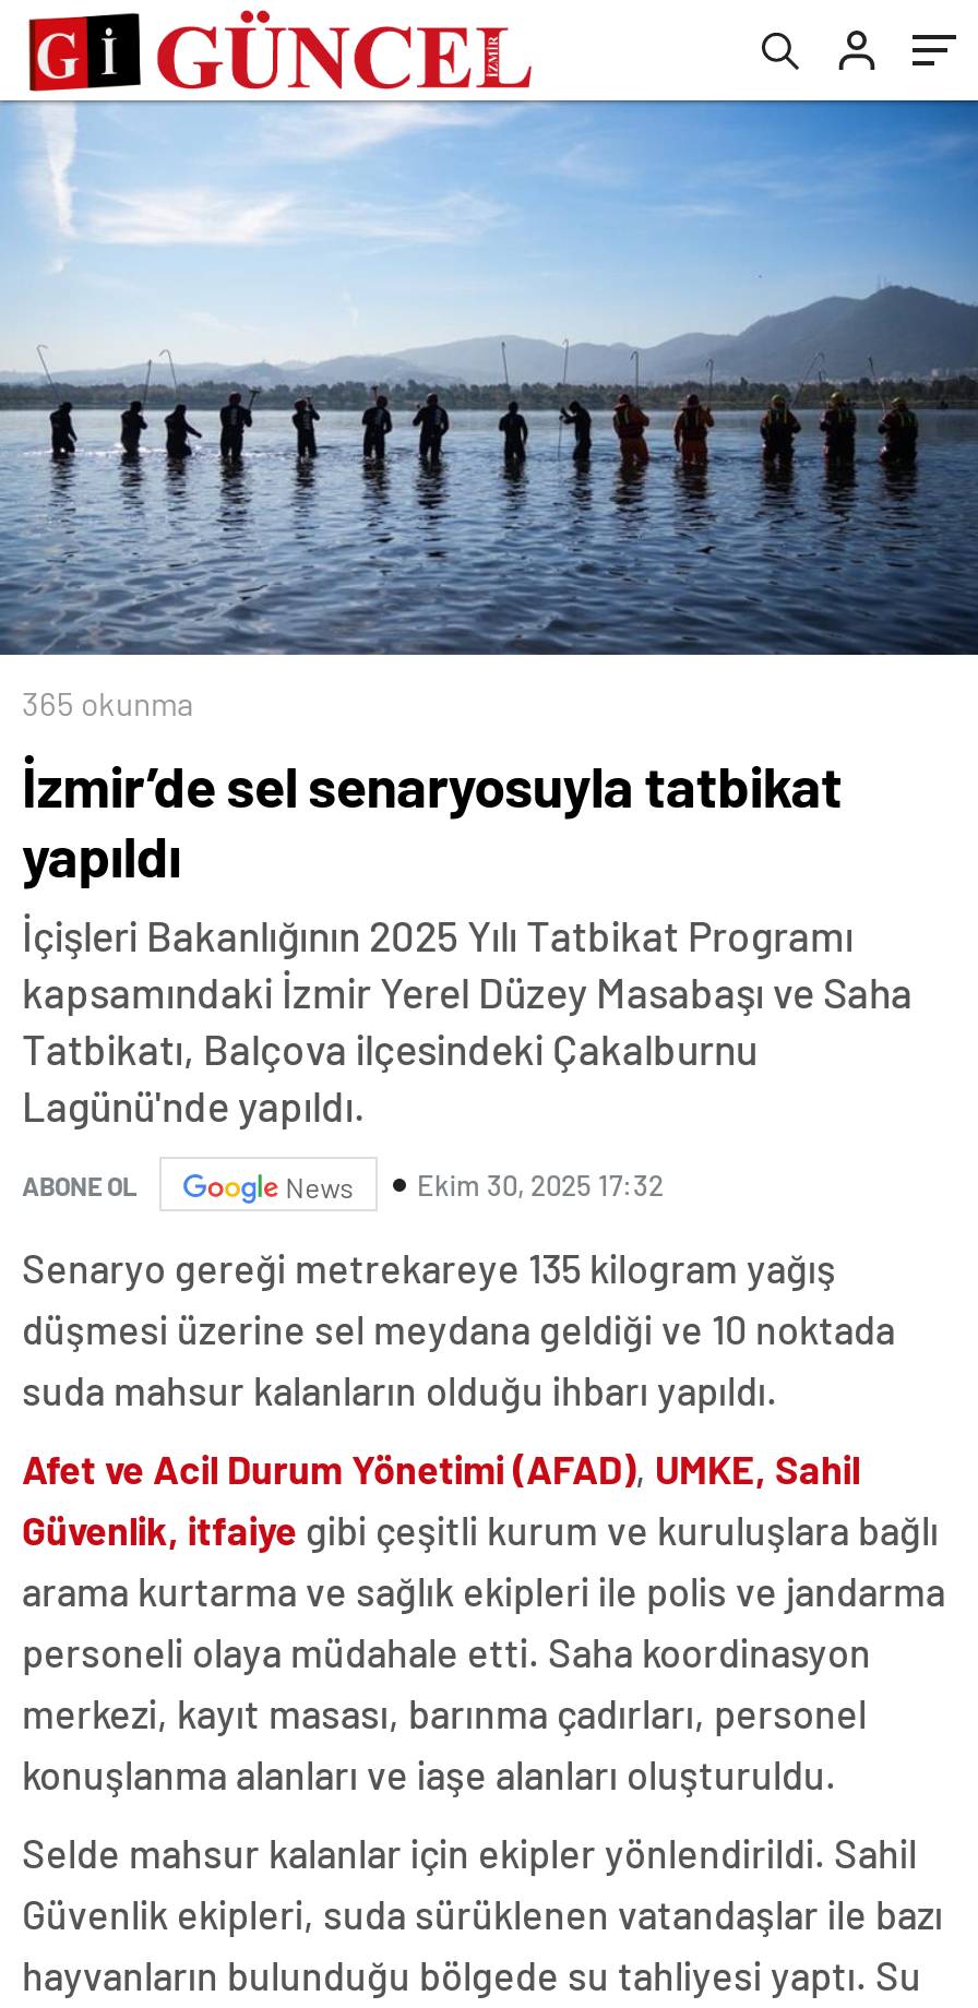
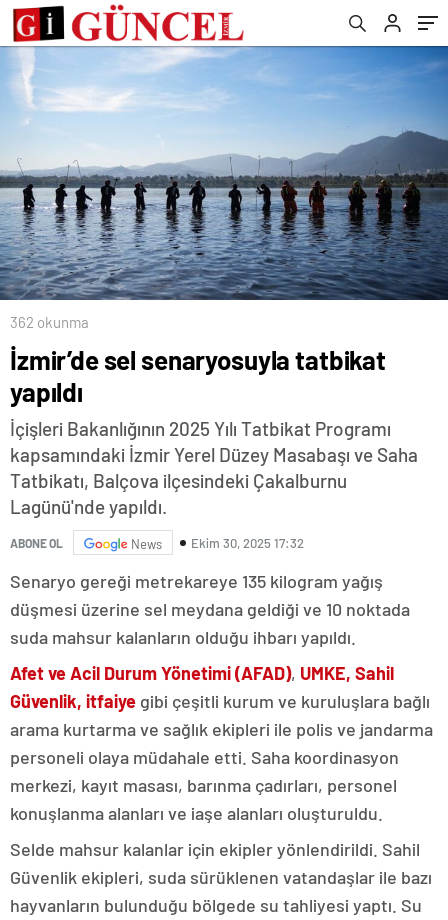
[22,684,194,723] 365 okunma -> [10,313,89,331] 362 okunma

